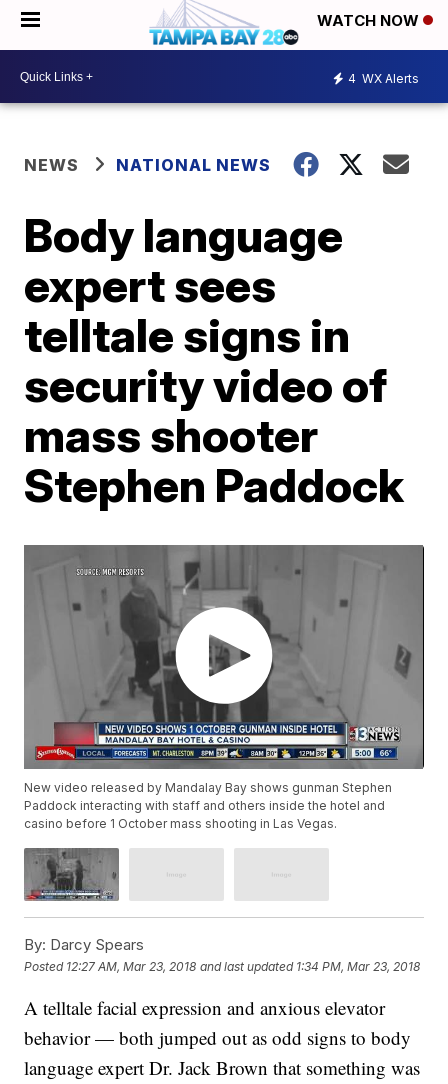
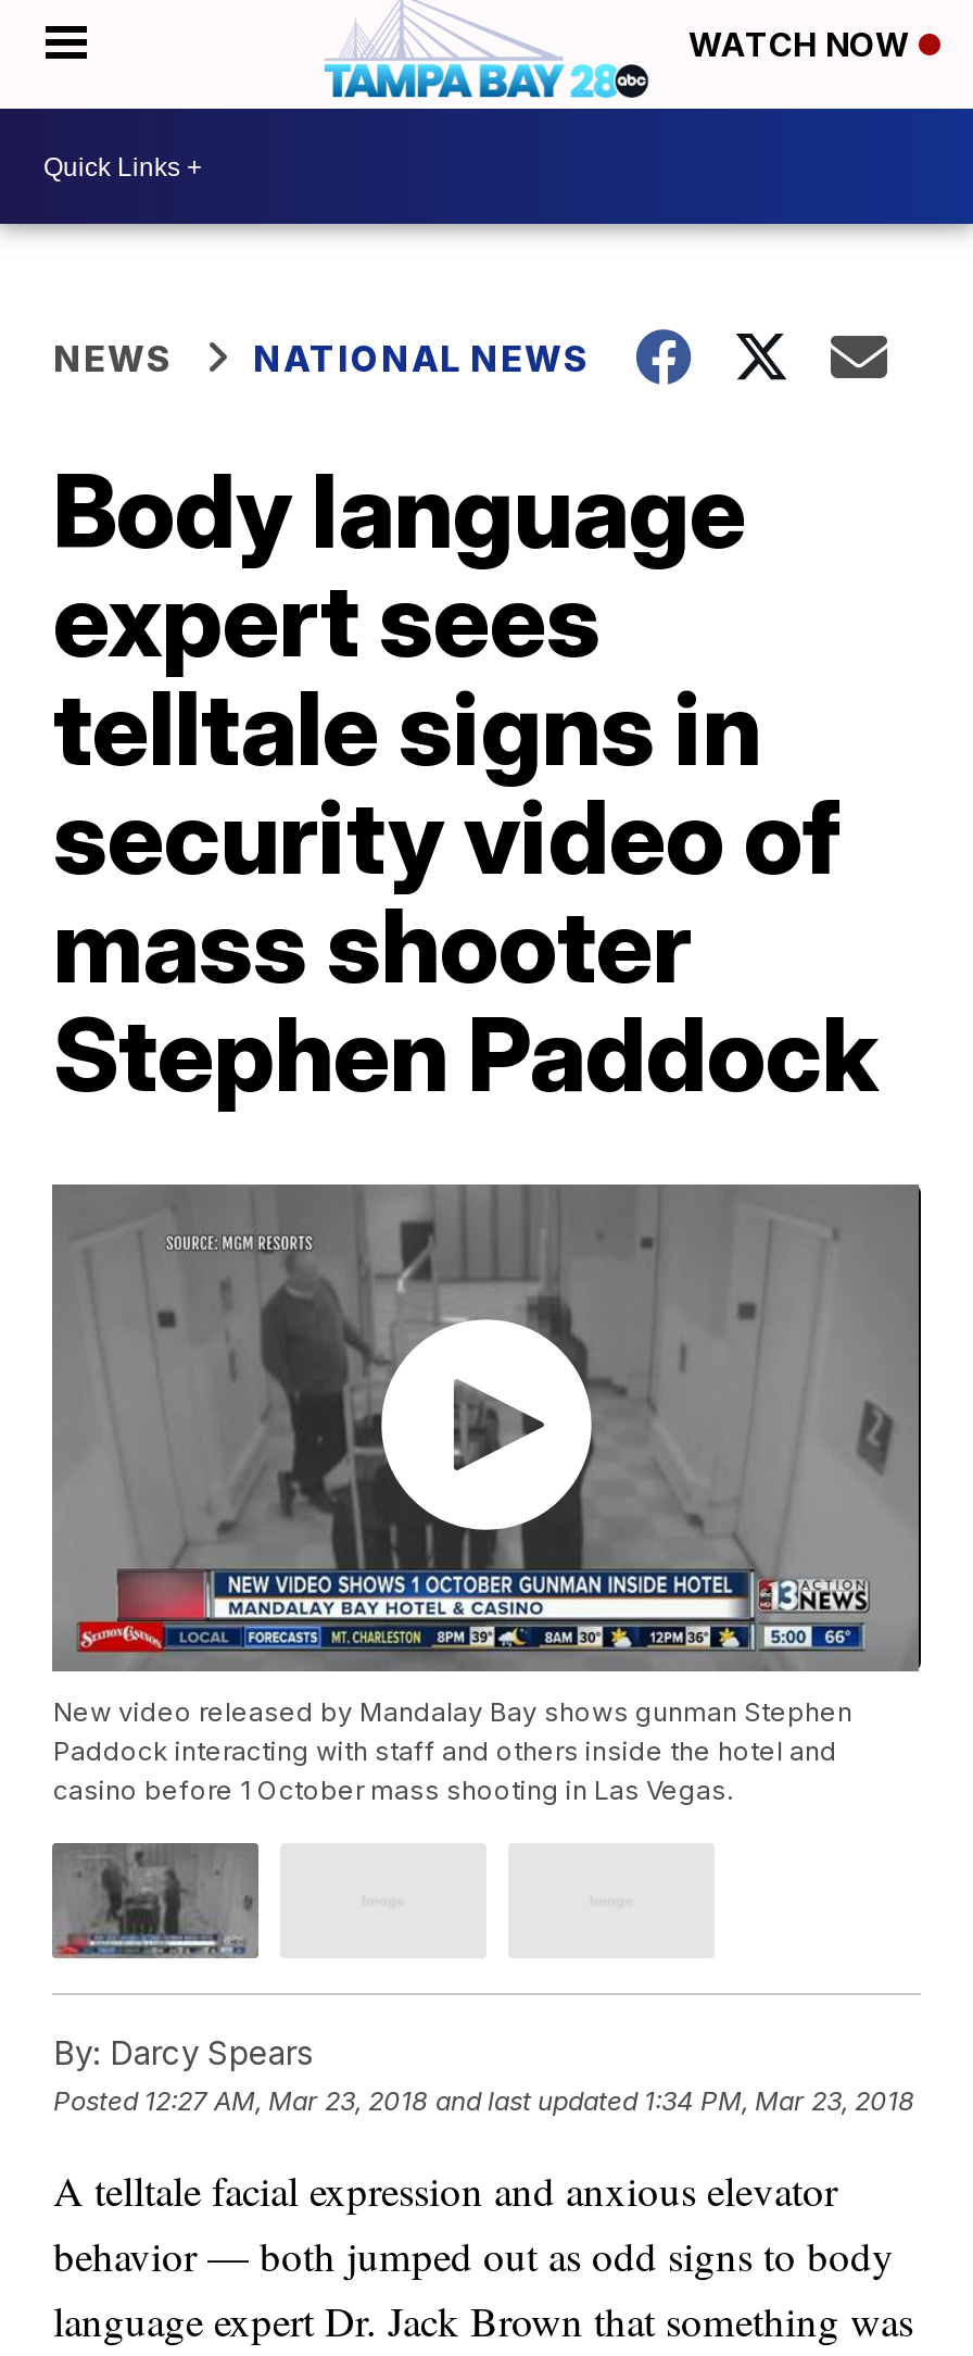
[348,70,419,85] 4 WX Alerts -> none

